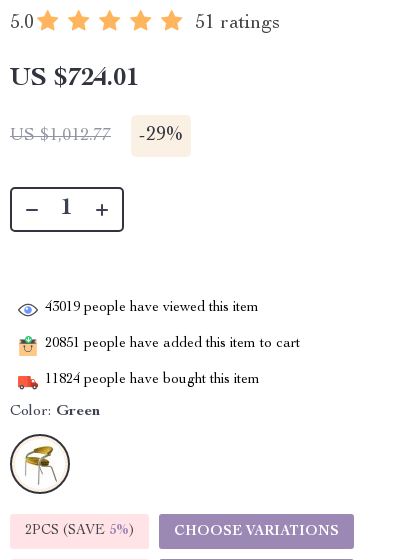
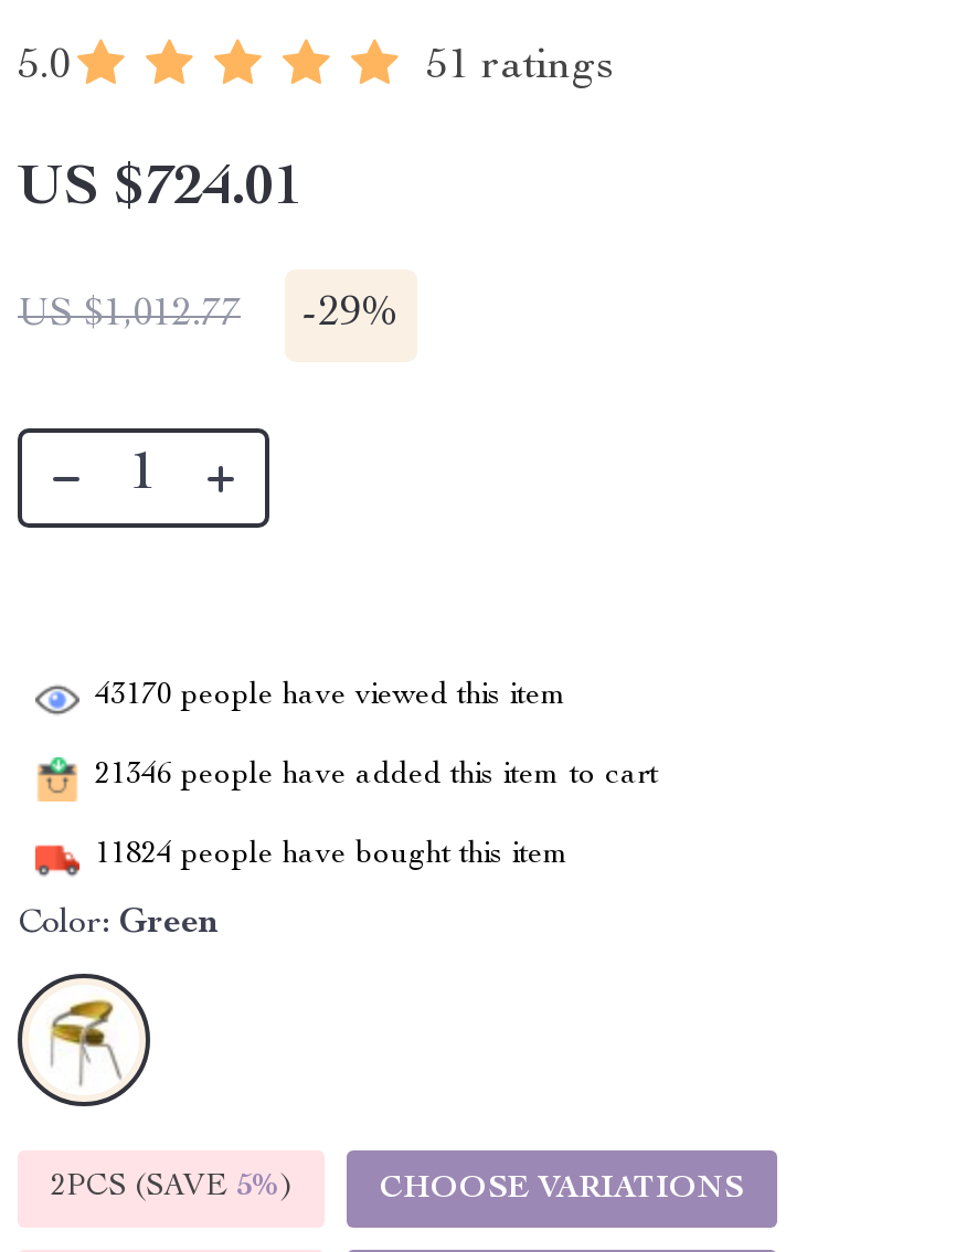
[45,301,259,315] 43019 people have viewed this item -> [95,681,567,712] 43170 people have viewed this item
[45,337,300,351] 20851 people have added this item to cart -> [95,760,658,791] 21346 people have added this item to cart

